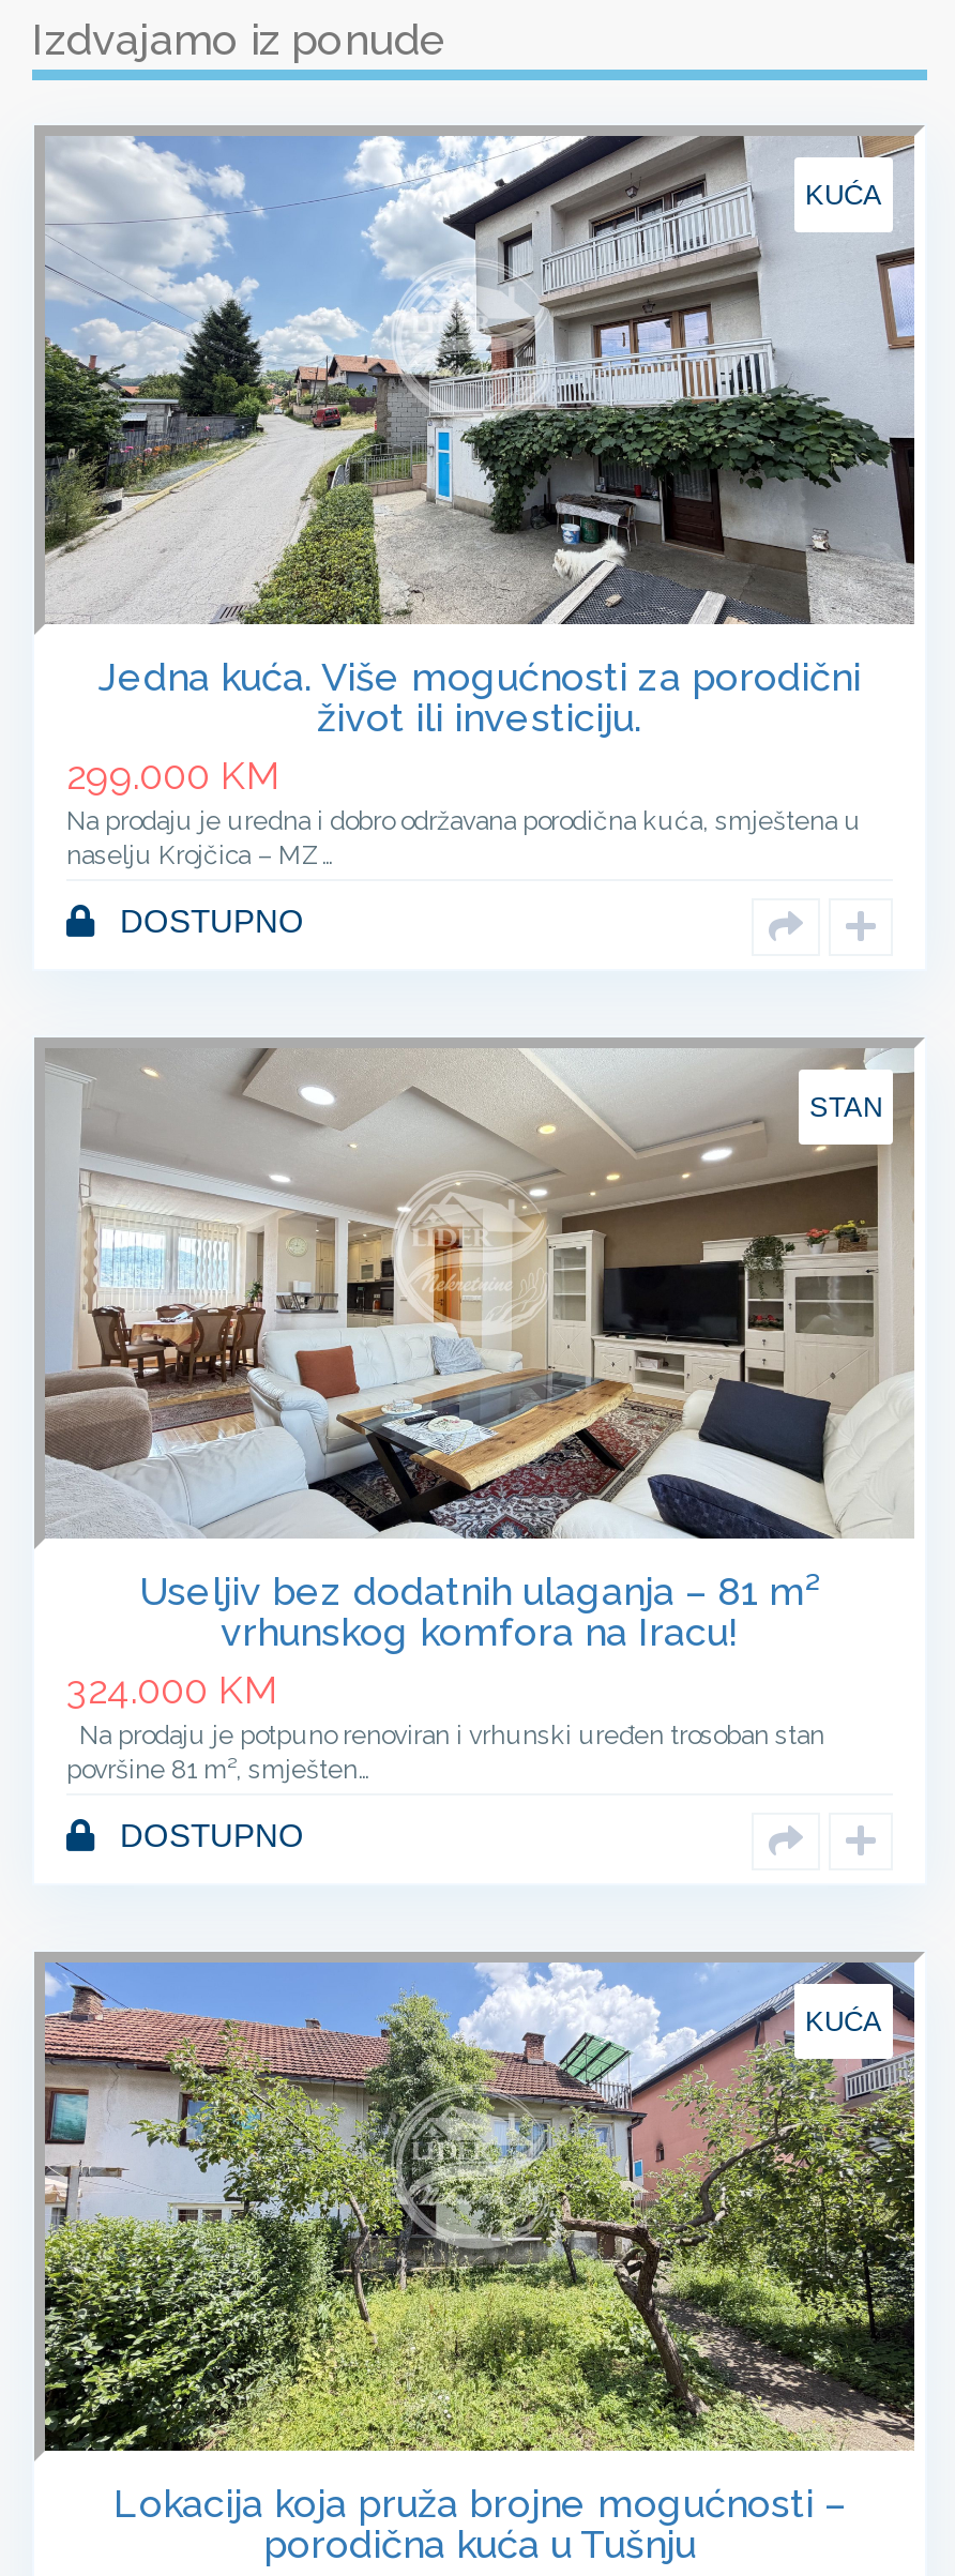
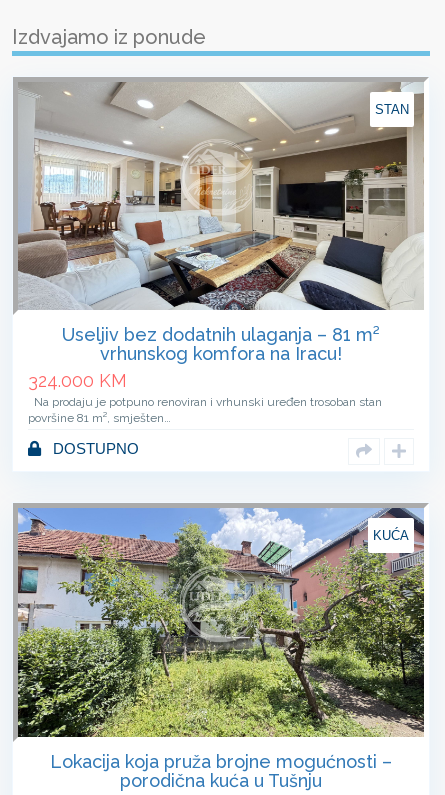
[43,134,916,626] [image] | KUĆA -> none
[66,655,861,940] Jedna kuća. Više mogućnosti za porodični | život ili investiciju. | 299.000 KM | Na prodaju je uredna i dobro održavana porodična kuća, smještena u | naselju Krojčica – MZ… | DOSTUPNO -> none

